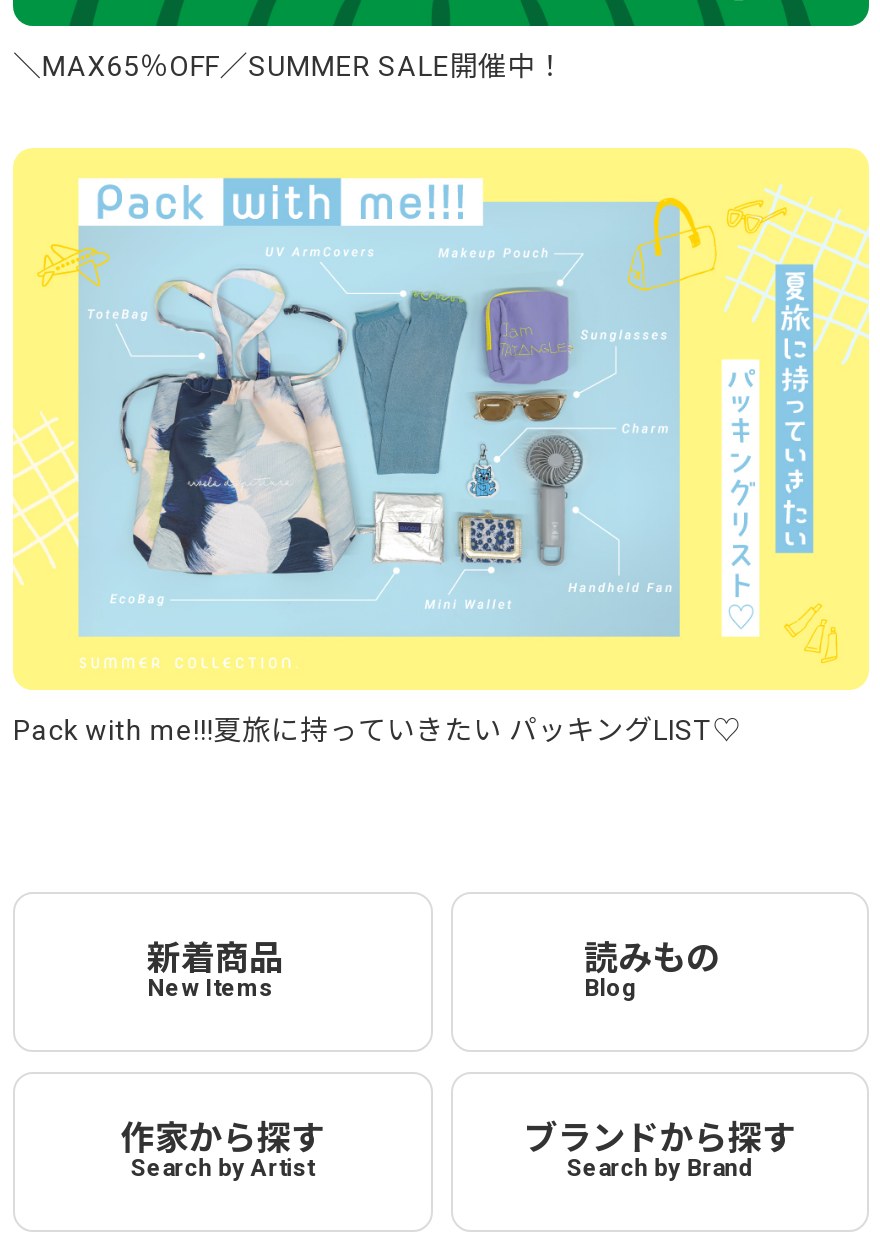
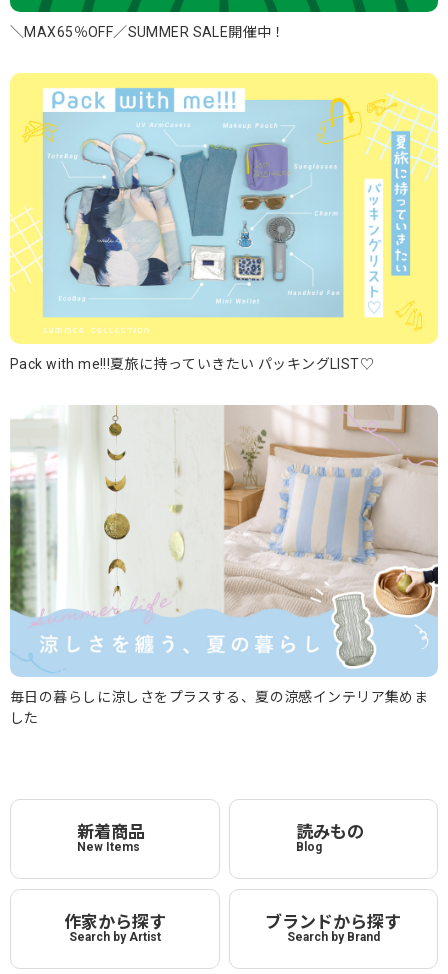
none -> [9,404,439,725] [image] | 毎日の暮らしに涼しさをプラスする、夏の涼感インテリア集めま | した

